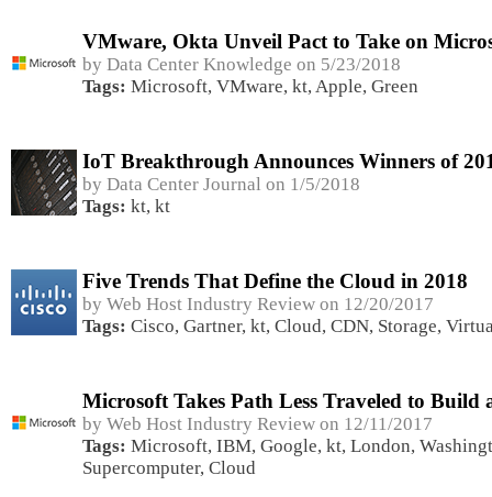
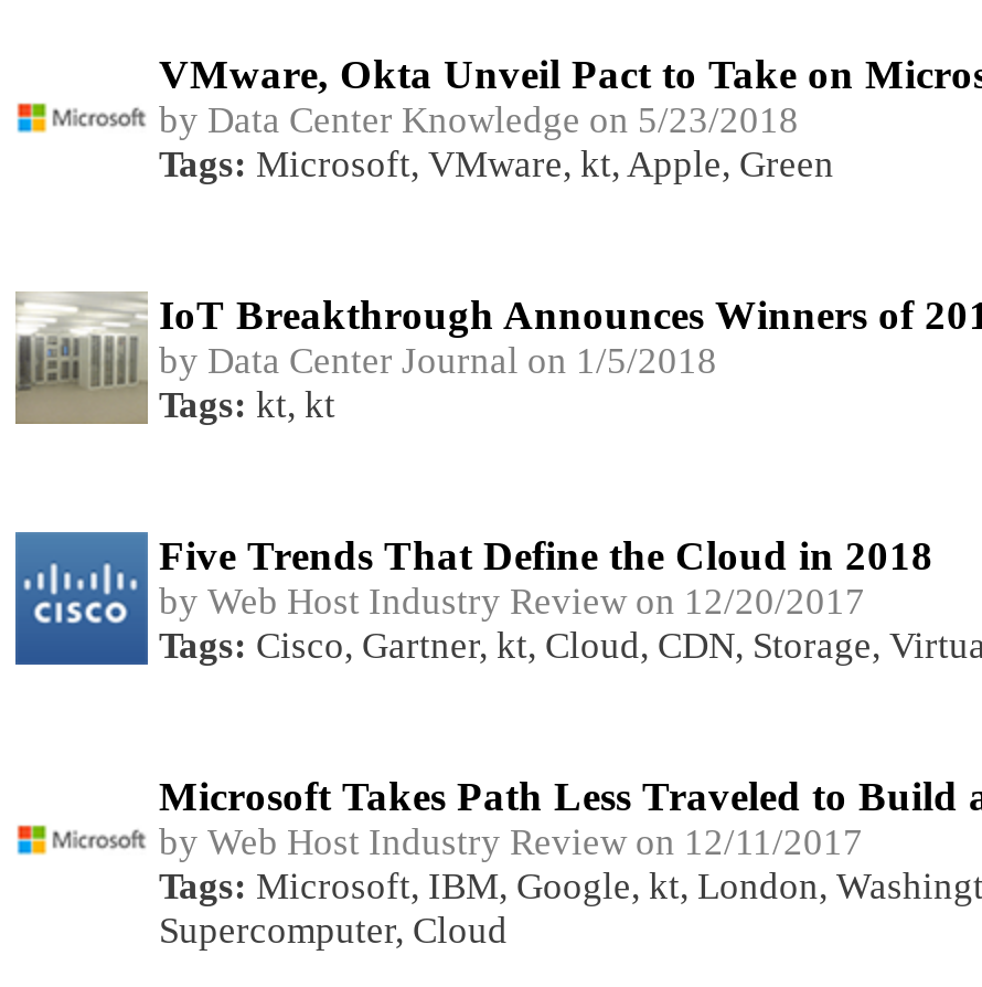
[10,148,78,217] [image] -> [13,291,150,426] [image]

